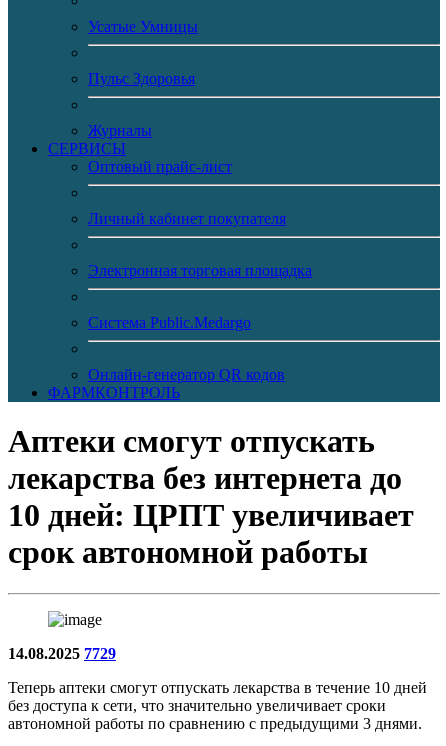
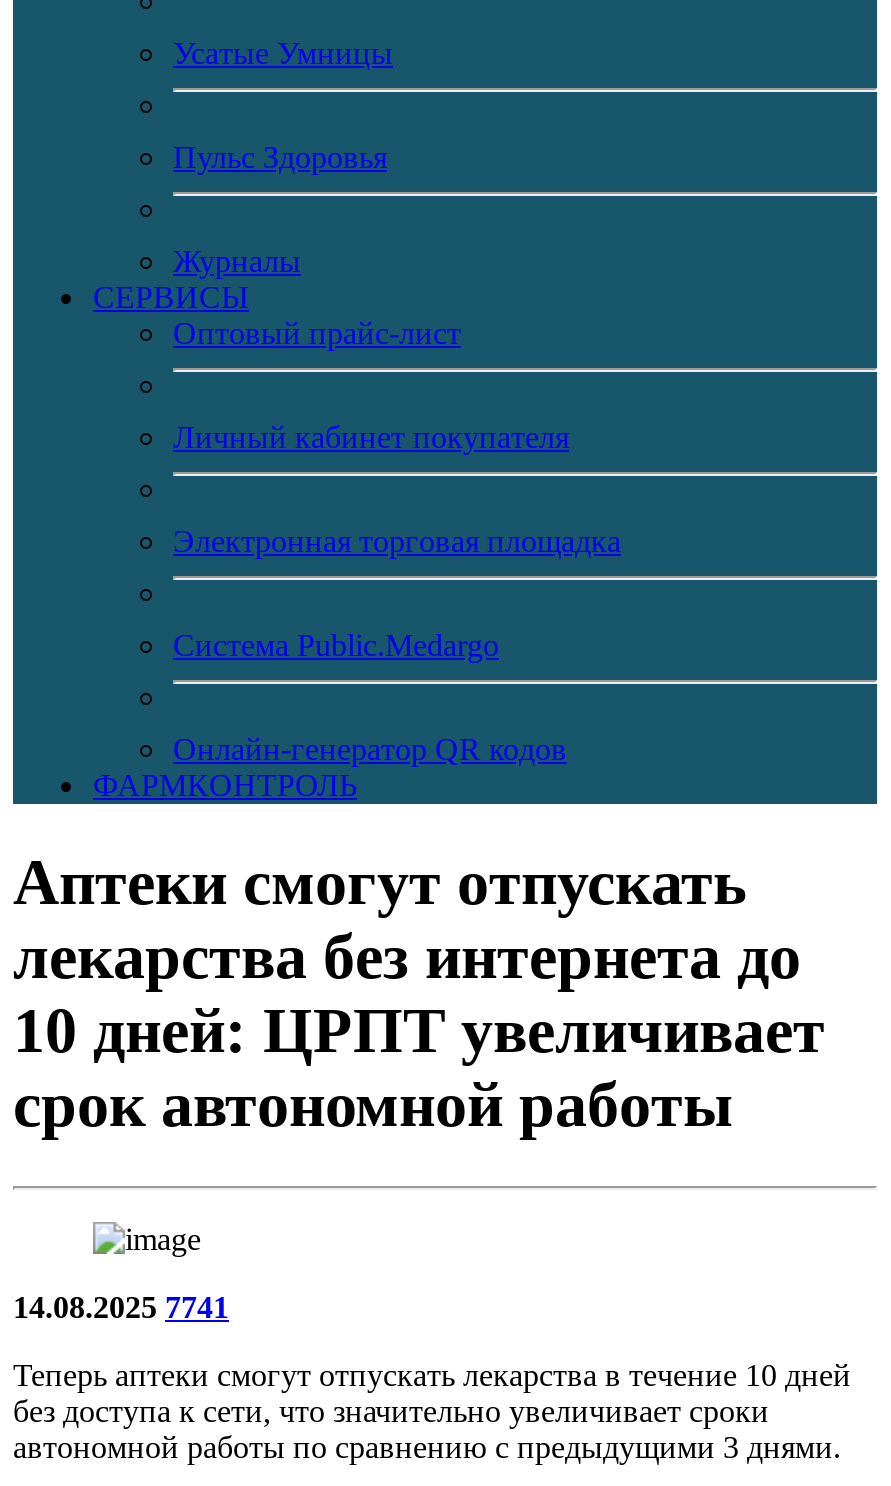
[8,645,116,662] 14.08.2025 7729 -> [13,1290,229,1324] 14.08.2025 7741

